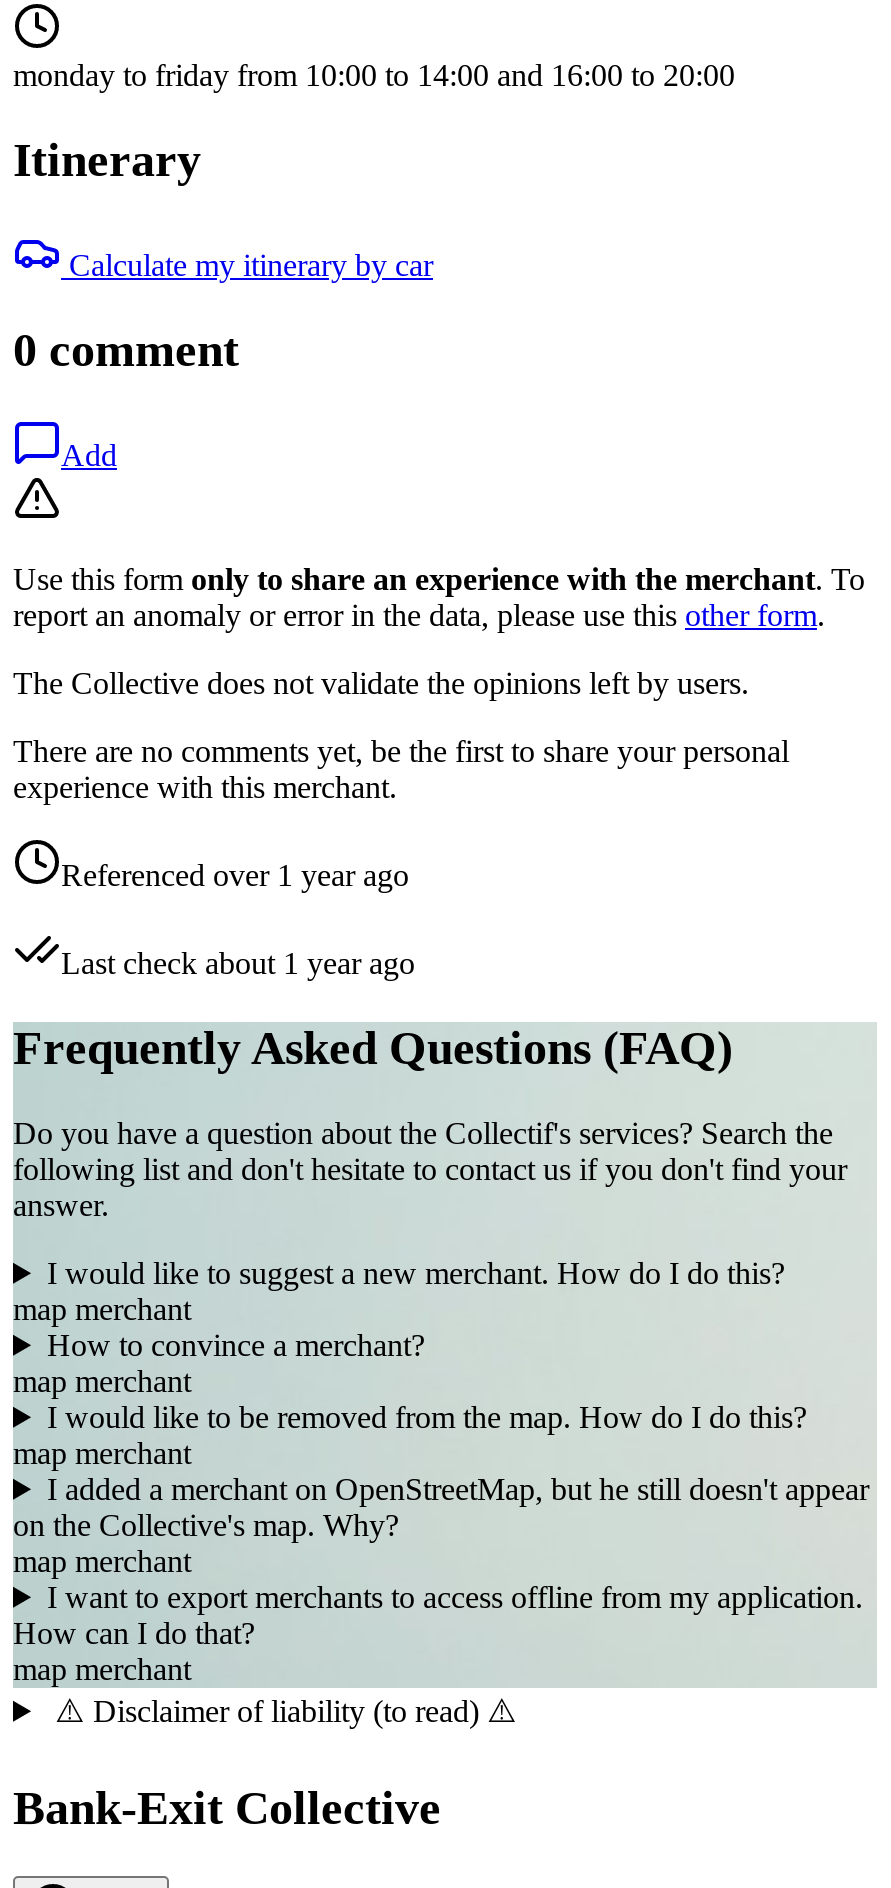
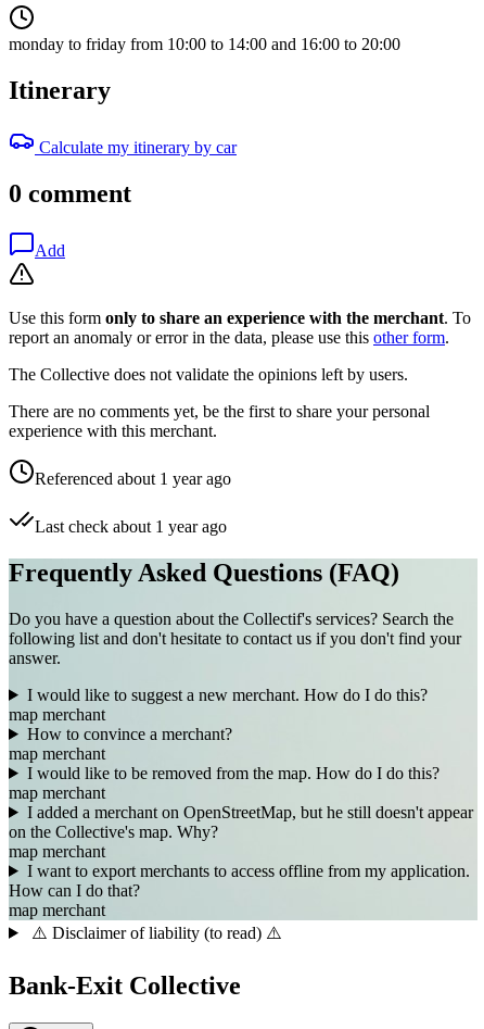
[61,858,409,892] Referenced over 1 year ago -> [35,470,231,488] Referenced about 1 year ago

